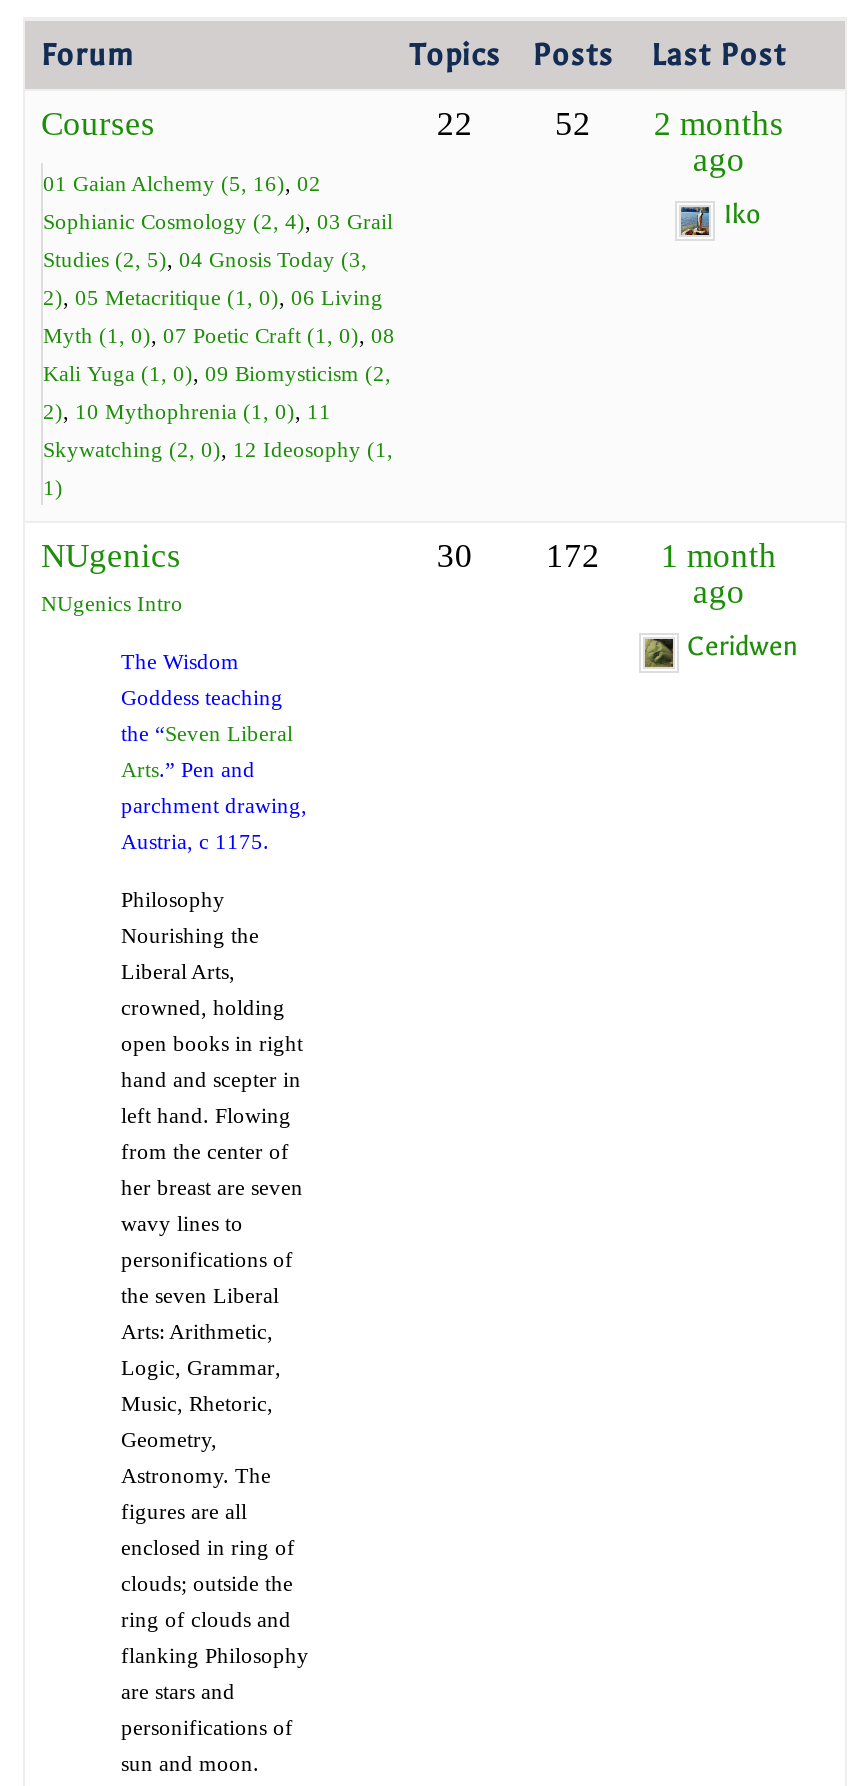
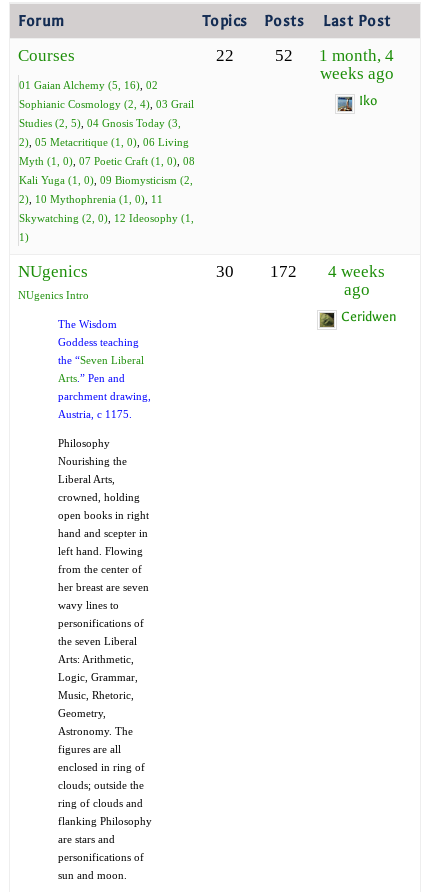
[654,105,784,179] 2 months | ago -> [319,46,394,83] 1 month, 4 | weeks ago
[437,537,777,575] 30 172 1 month -> [216,262,385,281] 30 172 4 weeks

